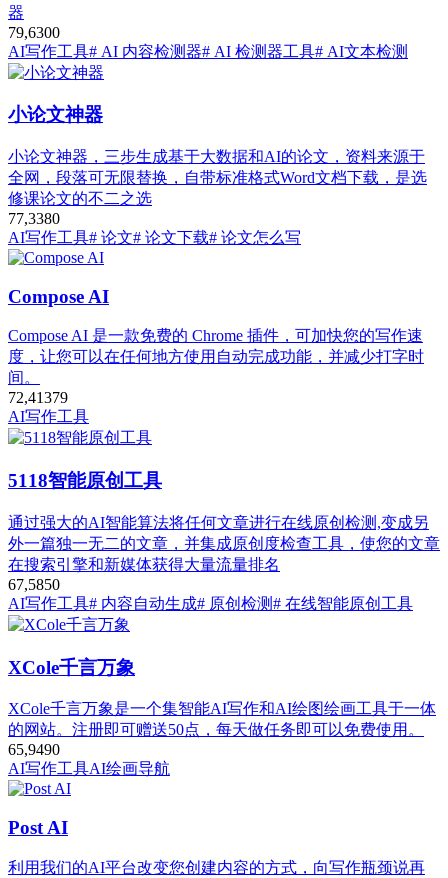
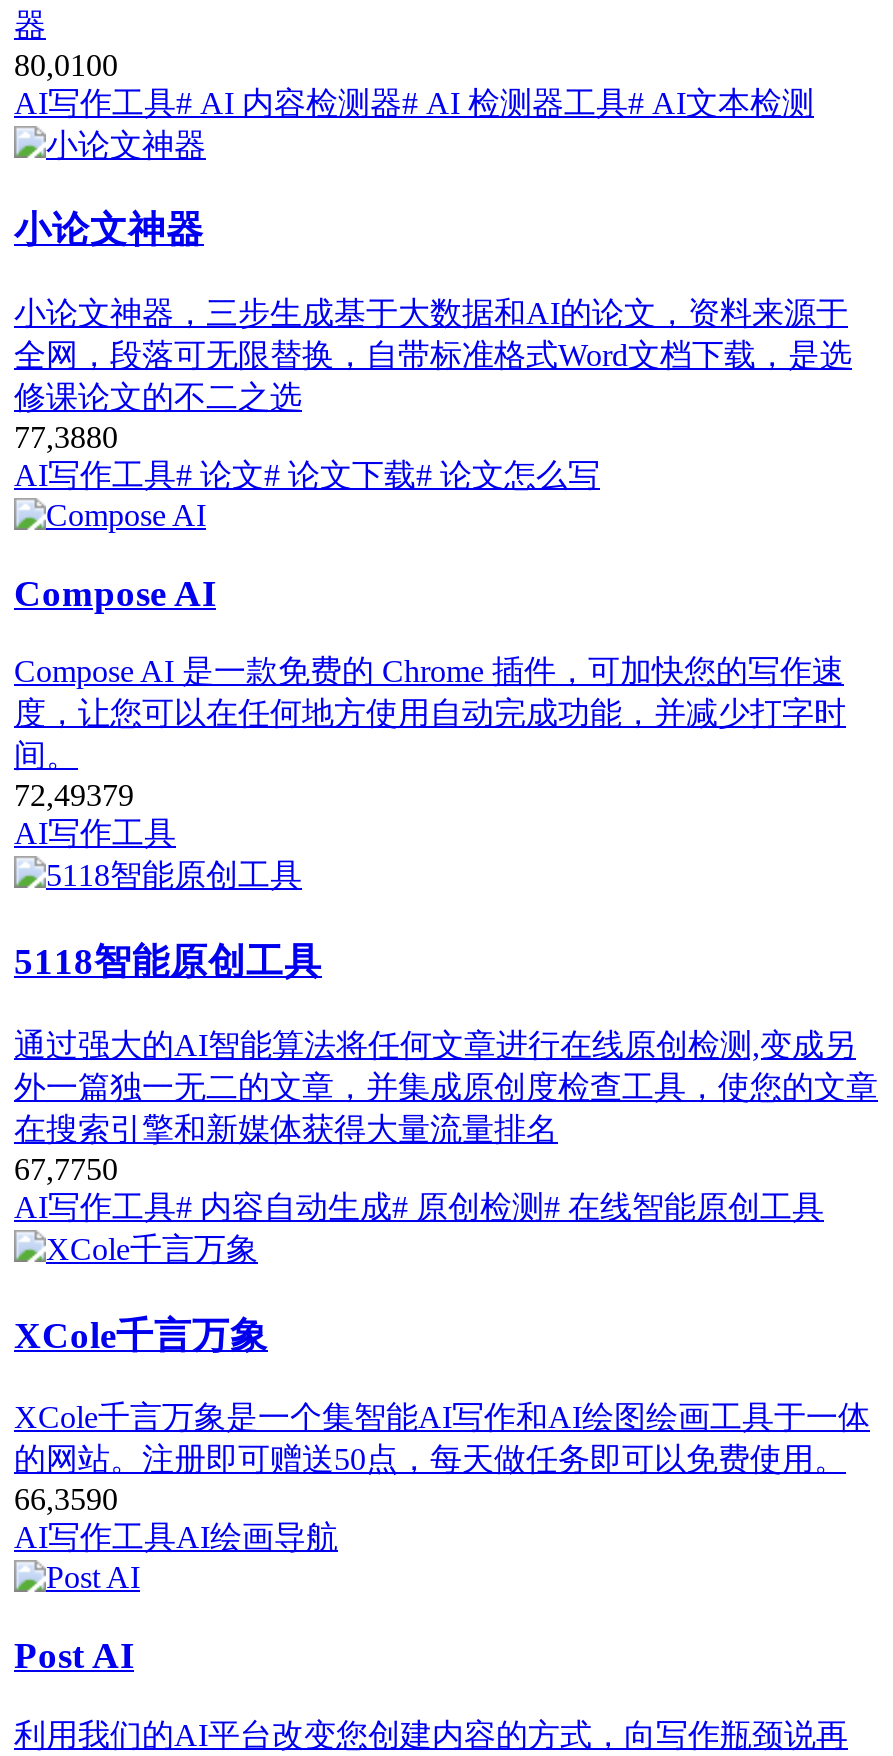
[8,23,60,40] 79,6300 -> [14,47,118,81] 80,0100
[8,210,60,227] 77,3380 -> [14,420,118,454] 77,3880
[8,389,68,406] 72,41379 -> [14,779,134,813] 72,49379
[8,576,60,593] 67,5850 -> [14,1152,118,1186] 67,7750
[8,741,60,758] 65,9490 -> [14,1482,118,1516] 66,3590

